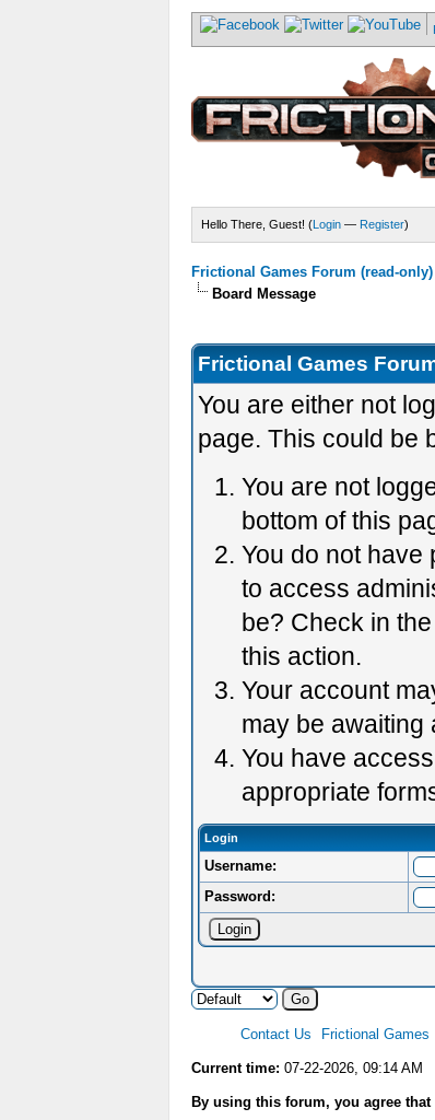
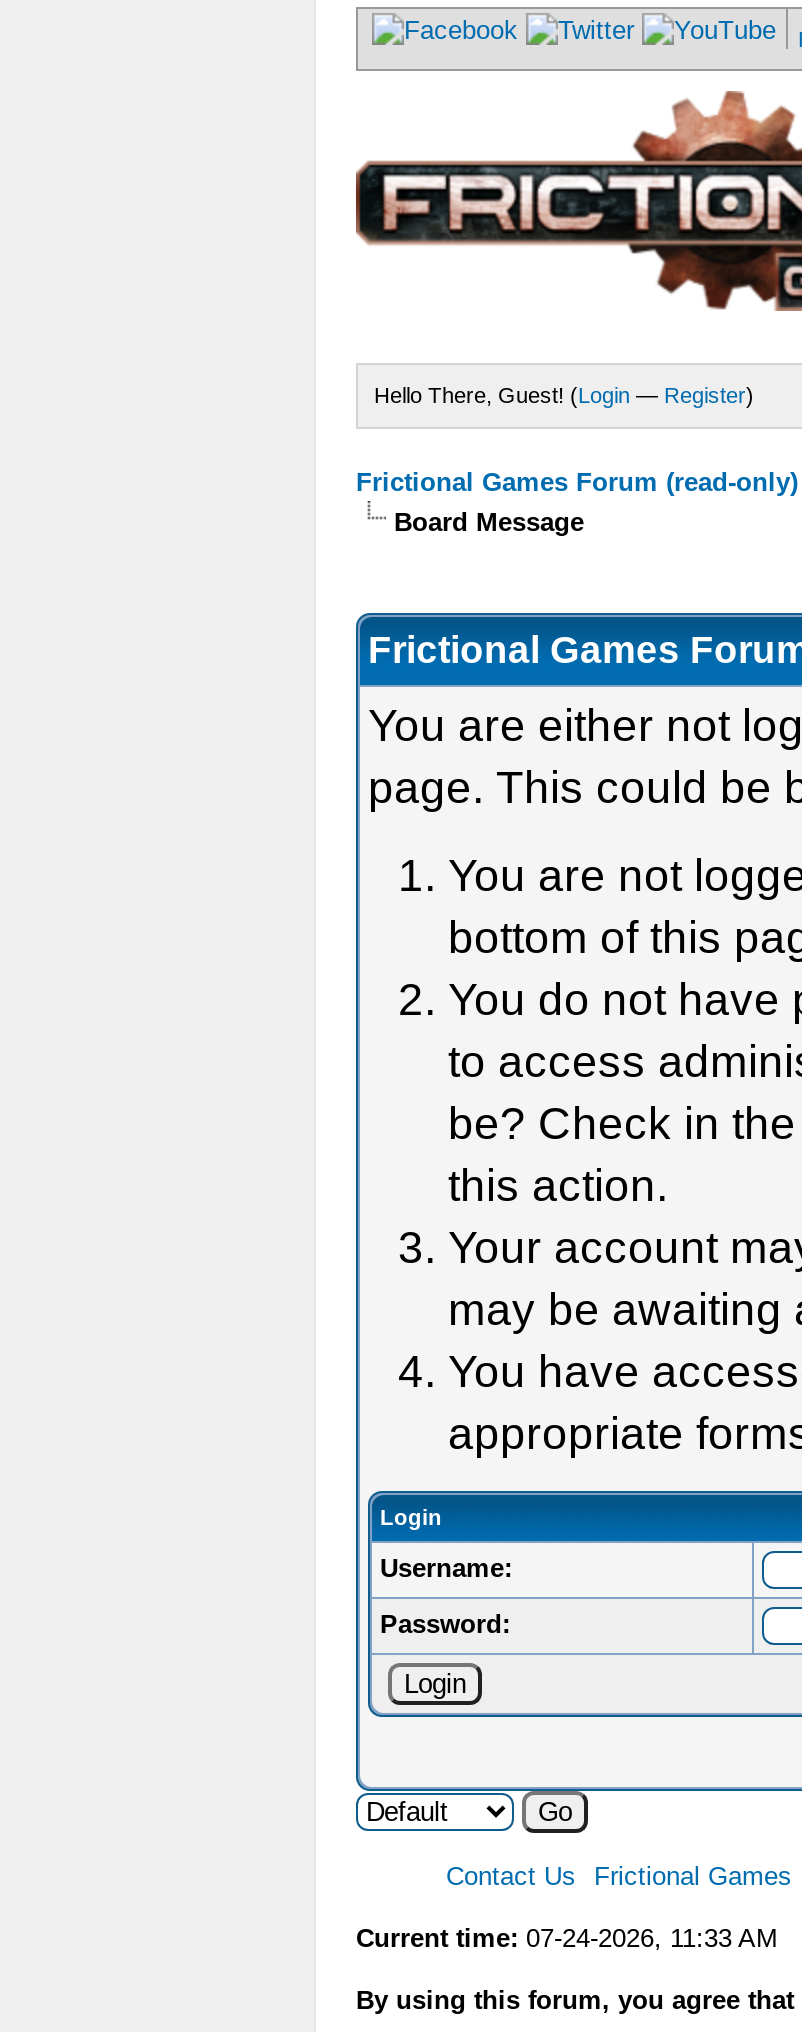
[191,1060,423,1076] Current time: 07-22-2026, 09:14 AM -> [356,1923,778,1953] Current time: 07-24-2026, 11:33 AM

